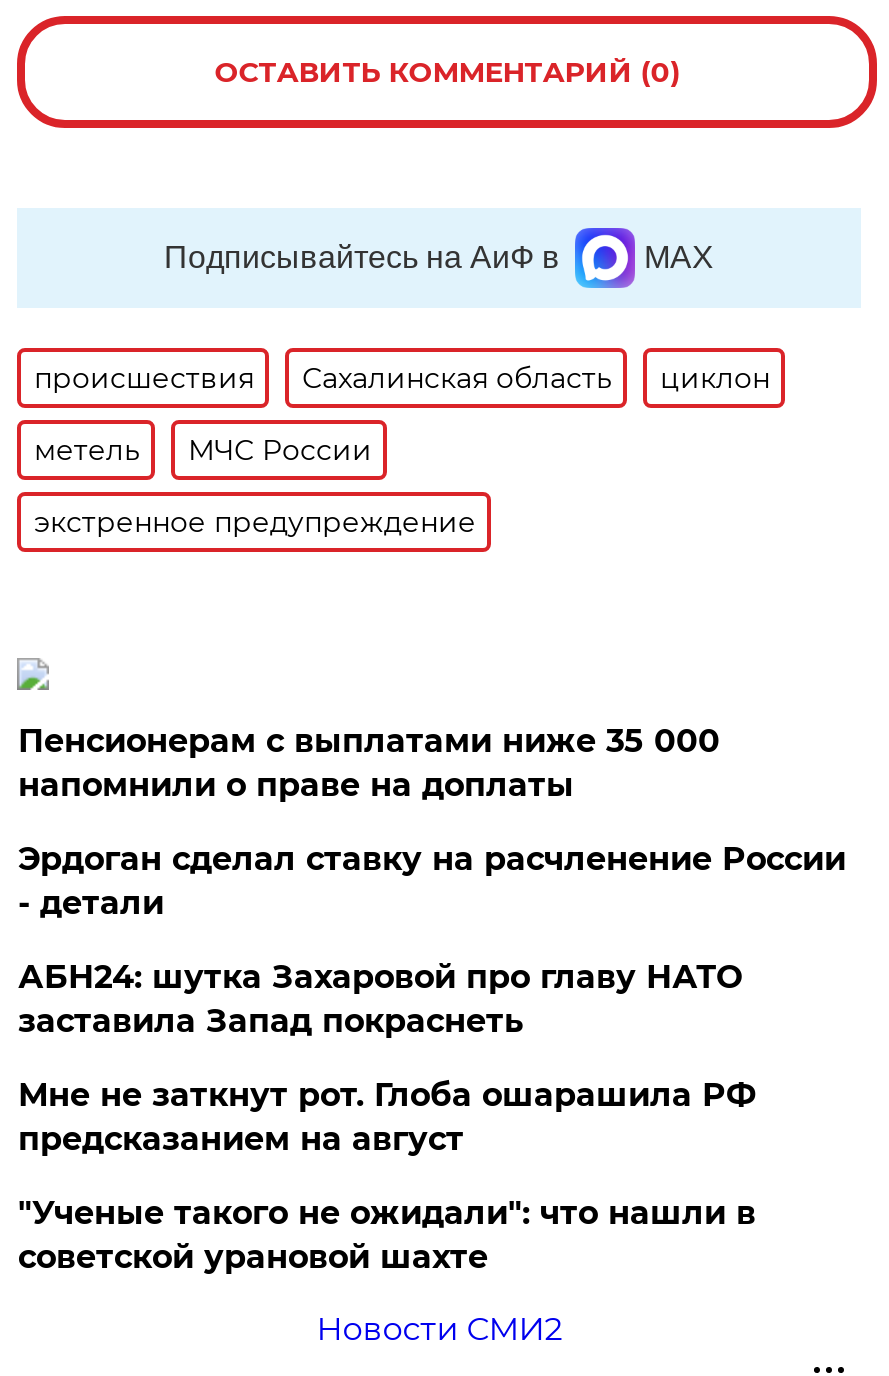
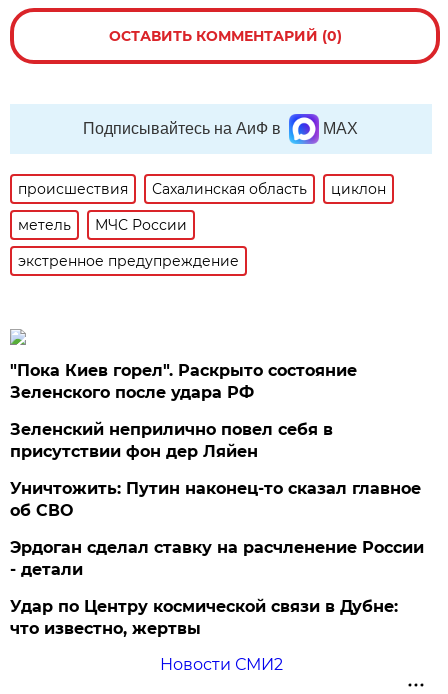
[18,722,720,804] Пенсионерам с выплатами ниже 35 000 | напомнили о праве на доплаты -> [10,361,421,520] "Пока Киев горел". Раскрыто состояние | Зеленского после удара РФ | Зеленский неприлично повел cебя в | присутствии фон дер Ляйен | Уничтожить: Путин наконец-то сказал главное | об СВО
moved [18,840,846,922] -> [10,538,424,579]: Эрдоган сделал ставку на расчленение России | - детали
[18,958,756,1276] АБН24: шутка Захаровой про главу НАТО | заставила Запад покраснеть | Мне не заткнут рот. Глоба ошарашила РФ | предсказанием на август | "Ученые такого не ожидали": что нашли в | советской урановой шахте -> [10,597,398,638] Удар по Центру космической связи в Дубне: | что известно, жертвы

